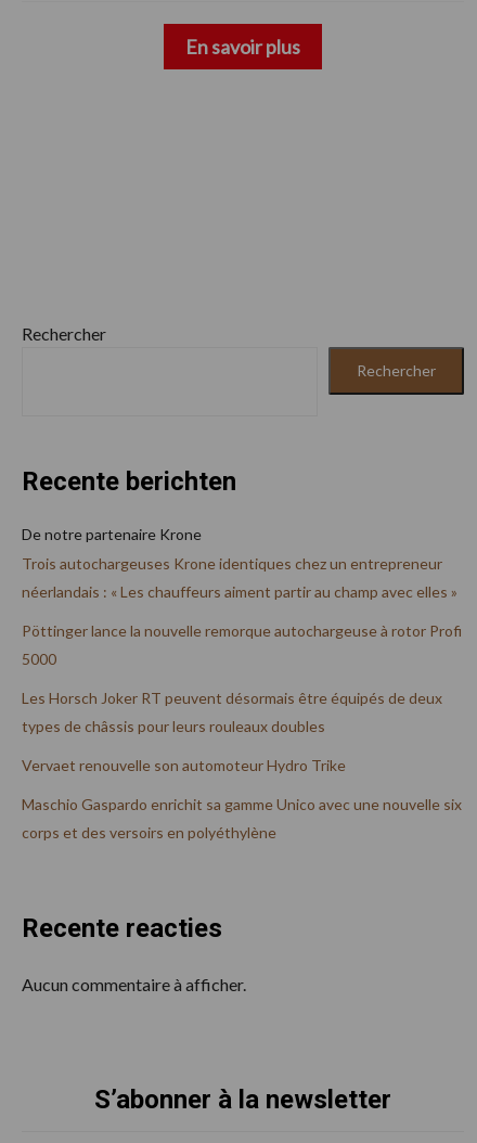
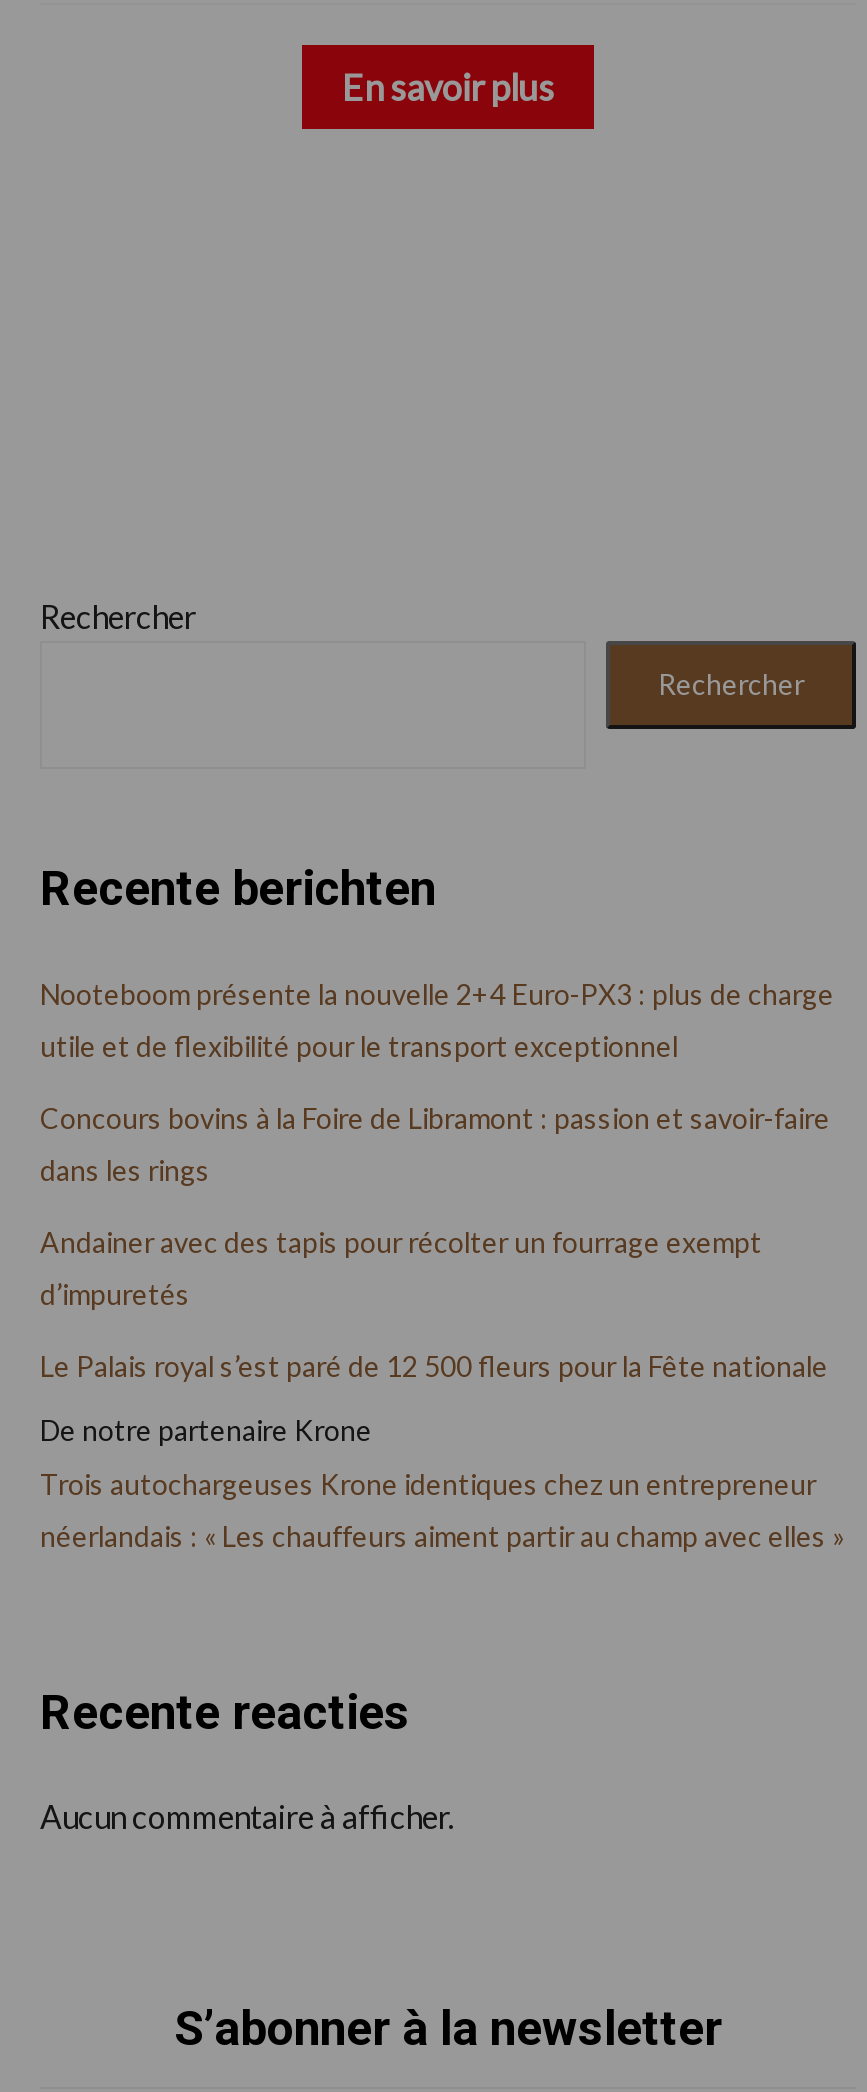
none -> [40,977,834,1383] Nooteboom présente la nouvelle 2+4 Euro-PX3 : plus de charge | utile et de flexibilité pour le transport exceptionnel | Concours bovins à la Foire de Libramont : passion et savoir-faire | dans les rings | Andainer avec des tapis pour récolter un fourrage exempt | d’impuretés | Le Palais royal s’est paré de 12 500 fleurs pour la Fête nationale
moved [22,525,457,601] -> [40,1413,844,1553]: De notre partenaire Krone | Trois autochargeuses Krone identiques chez un entrepreneur | néerlandais : « Les chauffeurs aiment partir au champ avec elles »
[22,622,462,842] Pöttinger lance la nouvelle remorque autochargeuse à rotor Profi | 5000 | Les Horsch Joker RT peuvent désormais être équipés de deux | types de châssis pour leurs rouleaux doubles | Vervaet renouvelle son automoteur Hydro Trike | Maschio Gaspardo enrichit sa gamme Unico avec une nouvelle six | corps et des versoirs en polyéthylène -> none

